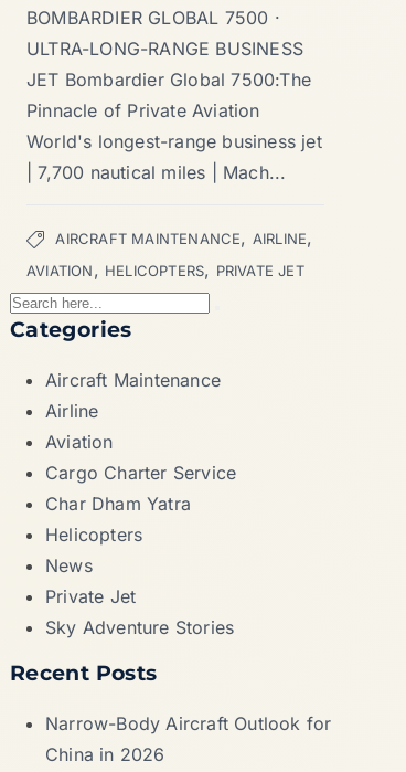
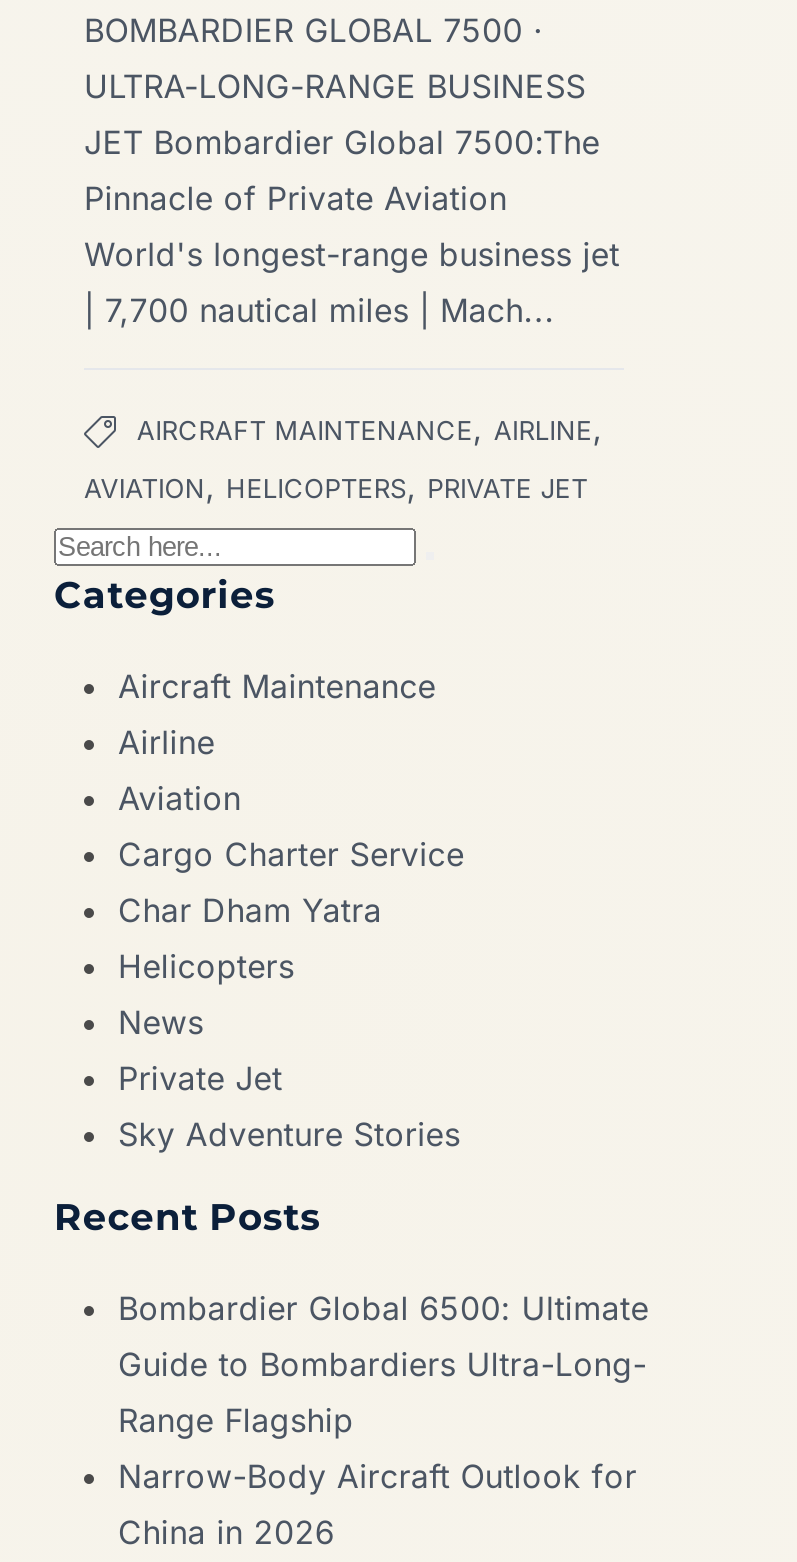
none -> [118,1288,649,1440] Bombardier Global 6500: Ultimate | Guide to Bombardiers Ultra-Long- | Range Flagship

